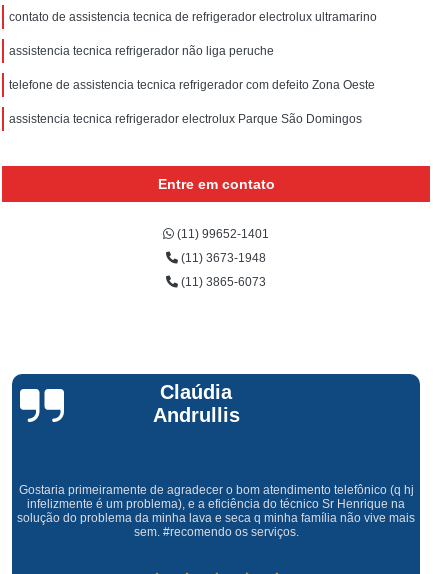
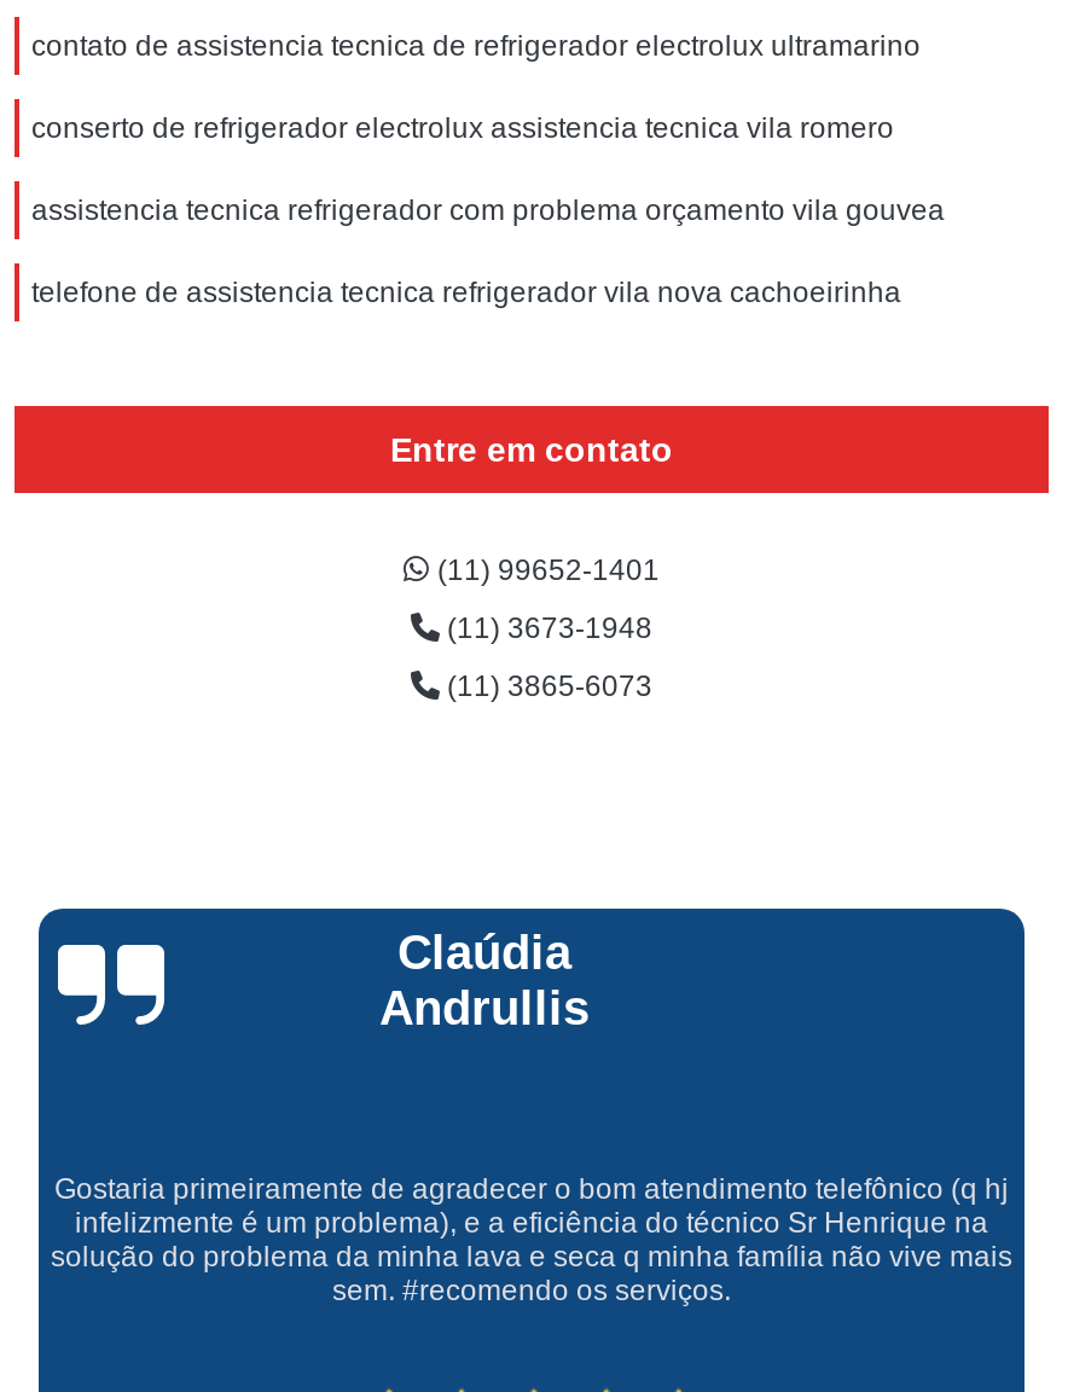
[9,44,274,58] assistencia tecnica refrigerador não liga peruche -> [31,111,894,145] conserto de refrigerador electrolux assistencia tecnica vila romero
[9,78,375,92] telefone de assistencia tecnica refrigerador com defeito Zona Oeste -> [31,193,945,227] assistencia tecnica refrigerador com problema orçamento vila gouvea
[9,112,362,126] assistencia tecnica refrigerador electrolux Parque São Domingos -> [31,275,901,309] telefone de assistencia tecnica refrigerador vila nova cachoeirinha

